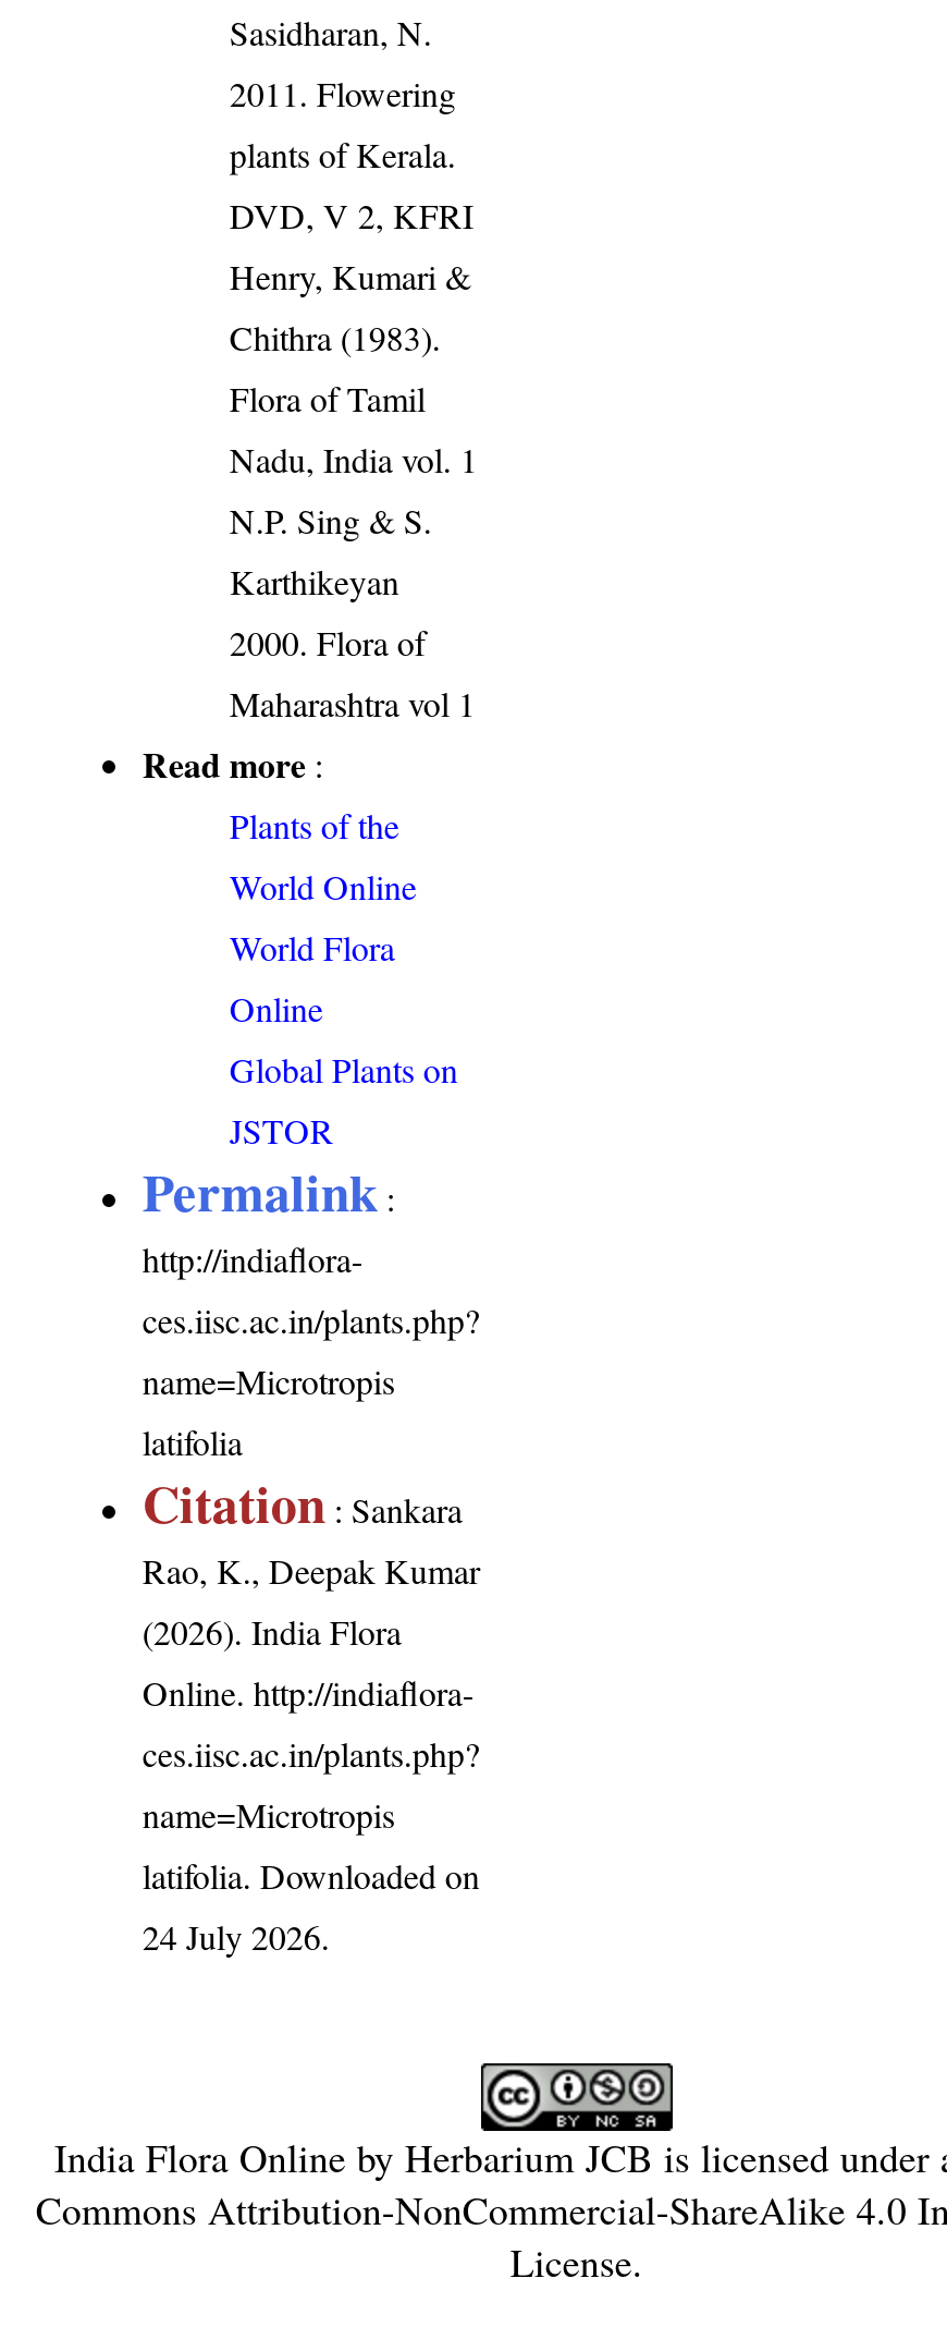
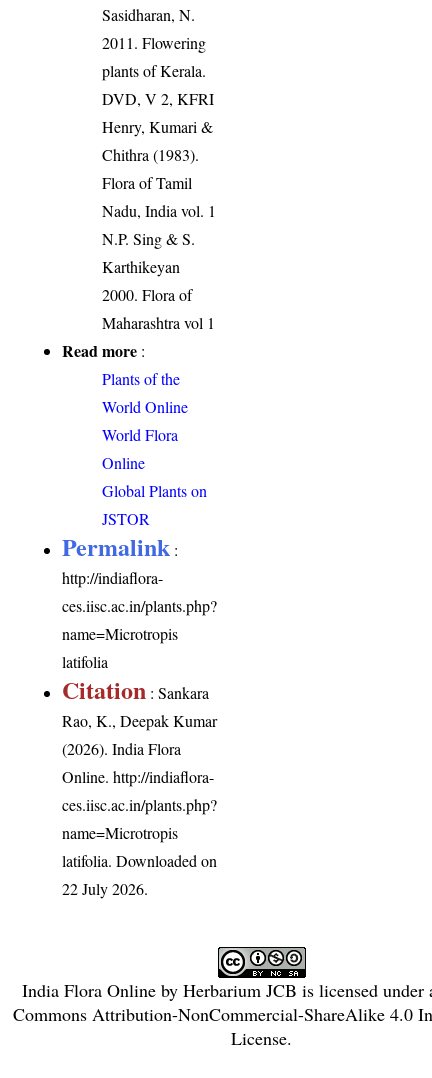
[142,1914,330,1960] 24 July 2026. -> [62,878,148,899] 22 July 2026.

